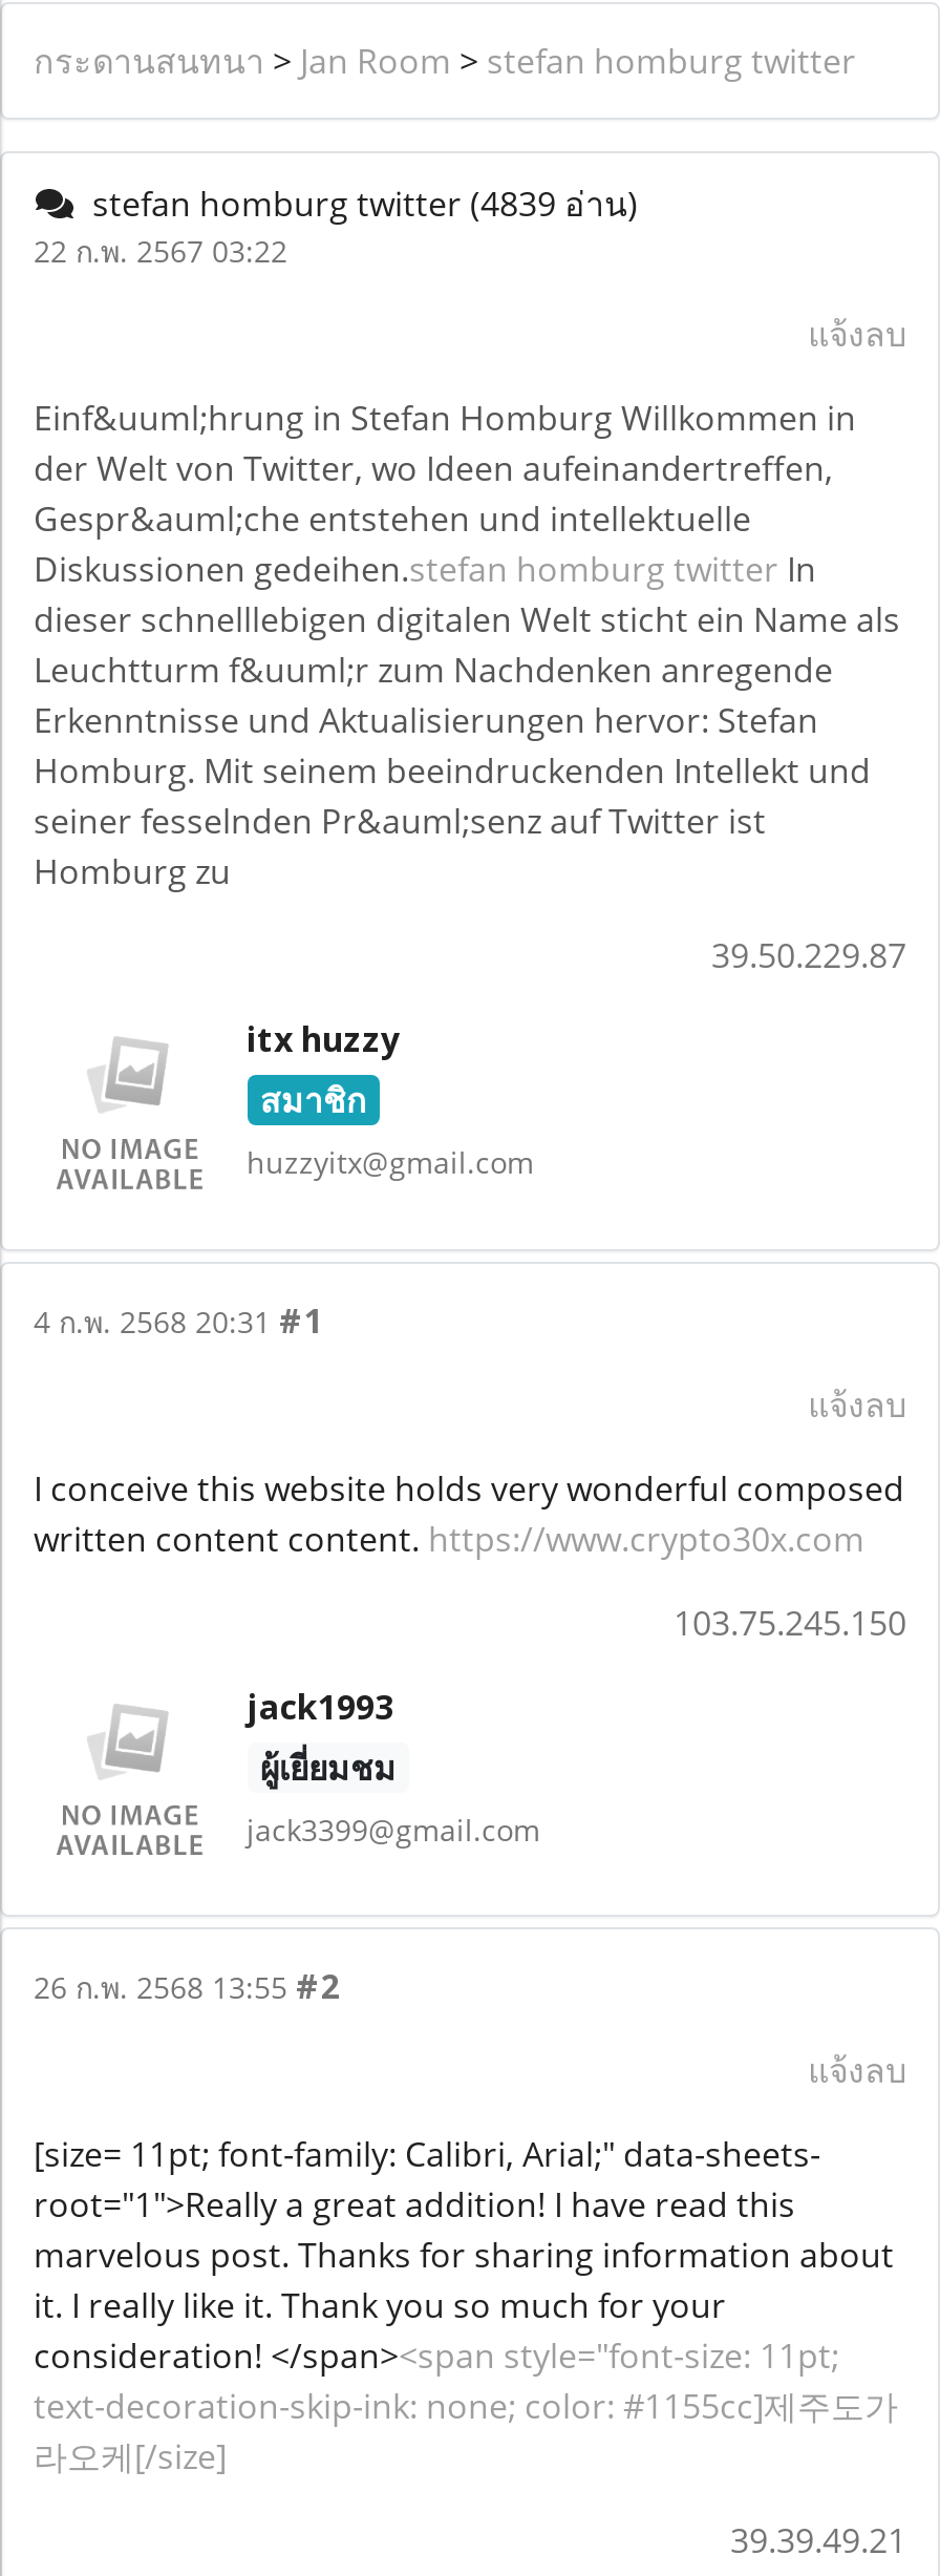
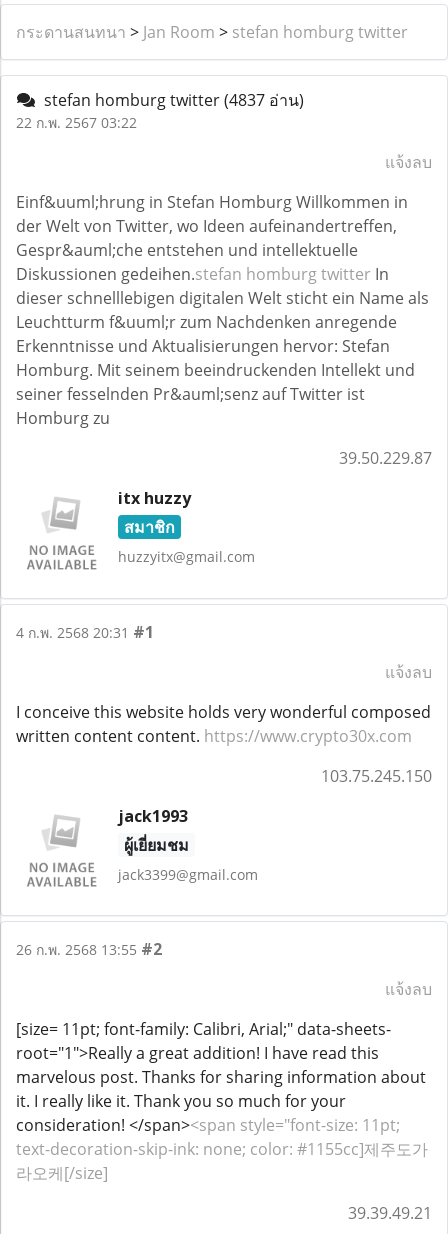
[76,181,638,227] stefan homburg twitter (4839 อ่าน) -> [36,89,304,111] stefan homburg twitter (4837 อ่าน)

